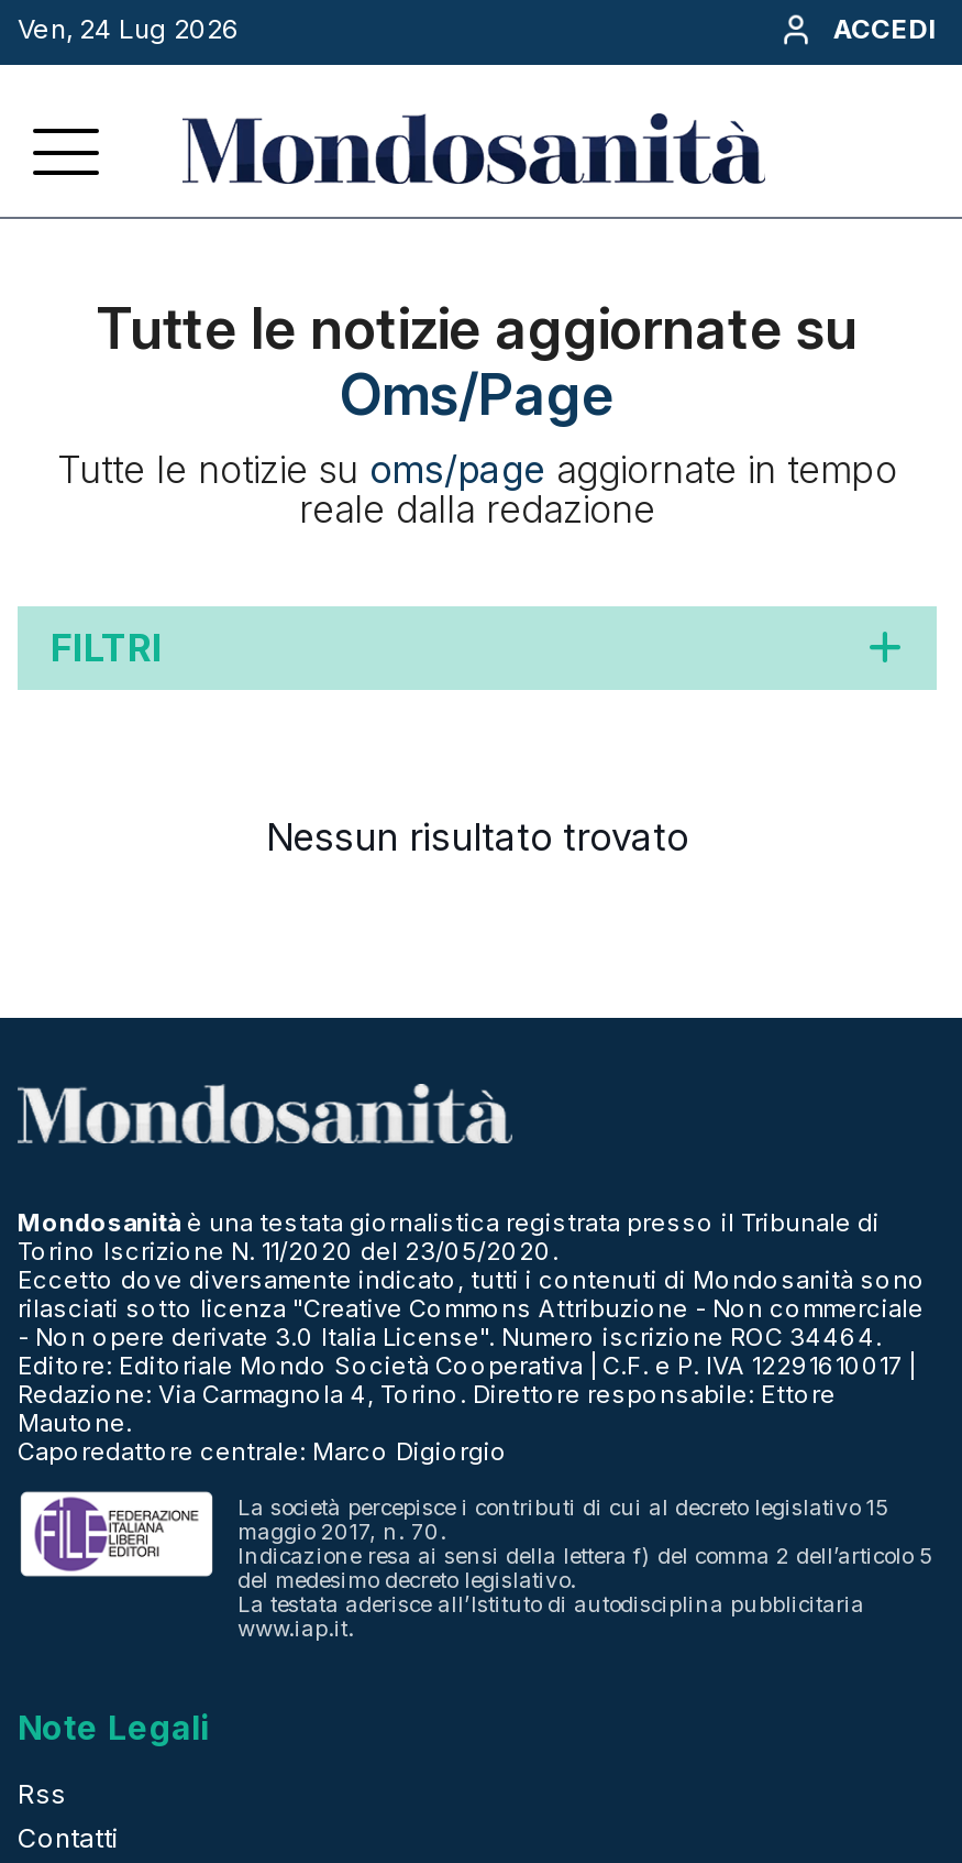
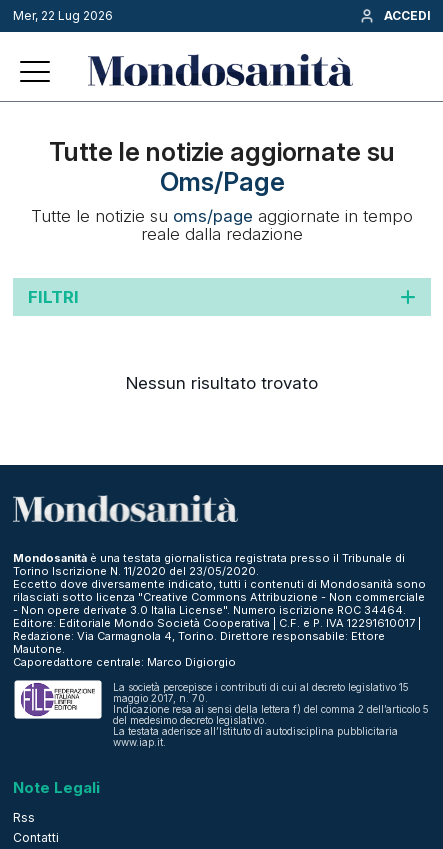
[18,12,240,45] Ven, 24 Lug 2026 -> [13,8,113,23] Mer, 22 Lug 2026

